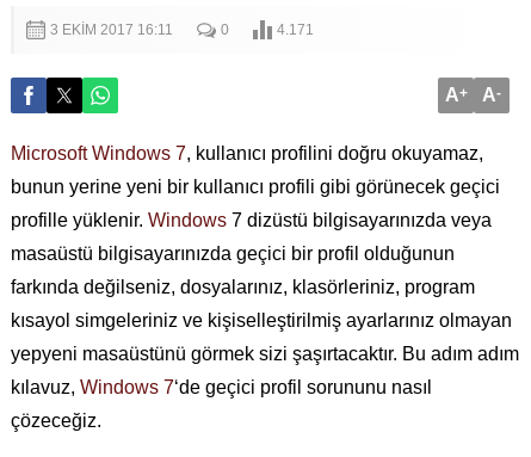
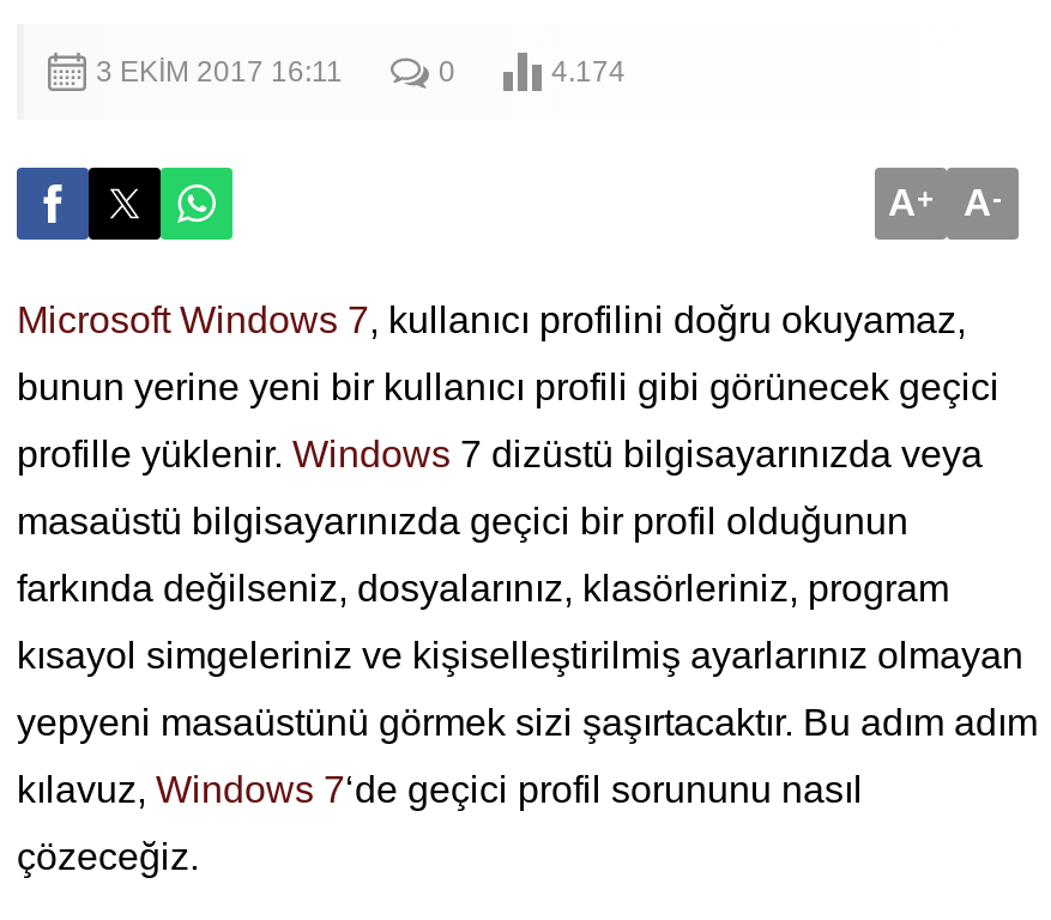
[277,21,314,38] 4.171 -> [551,55,626,89] 4.174

